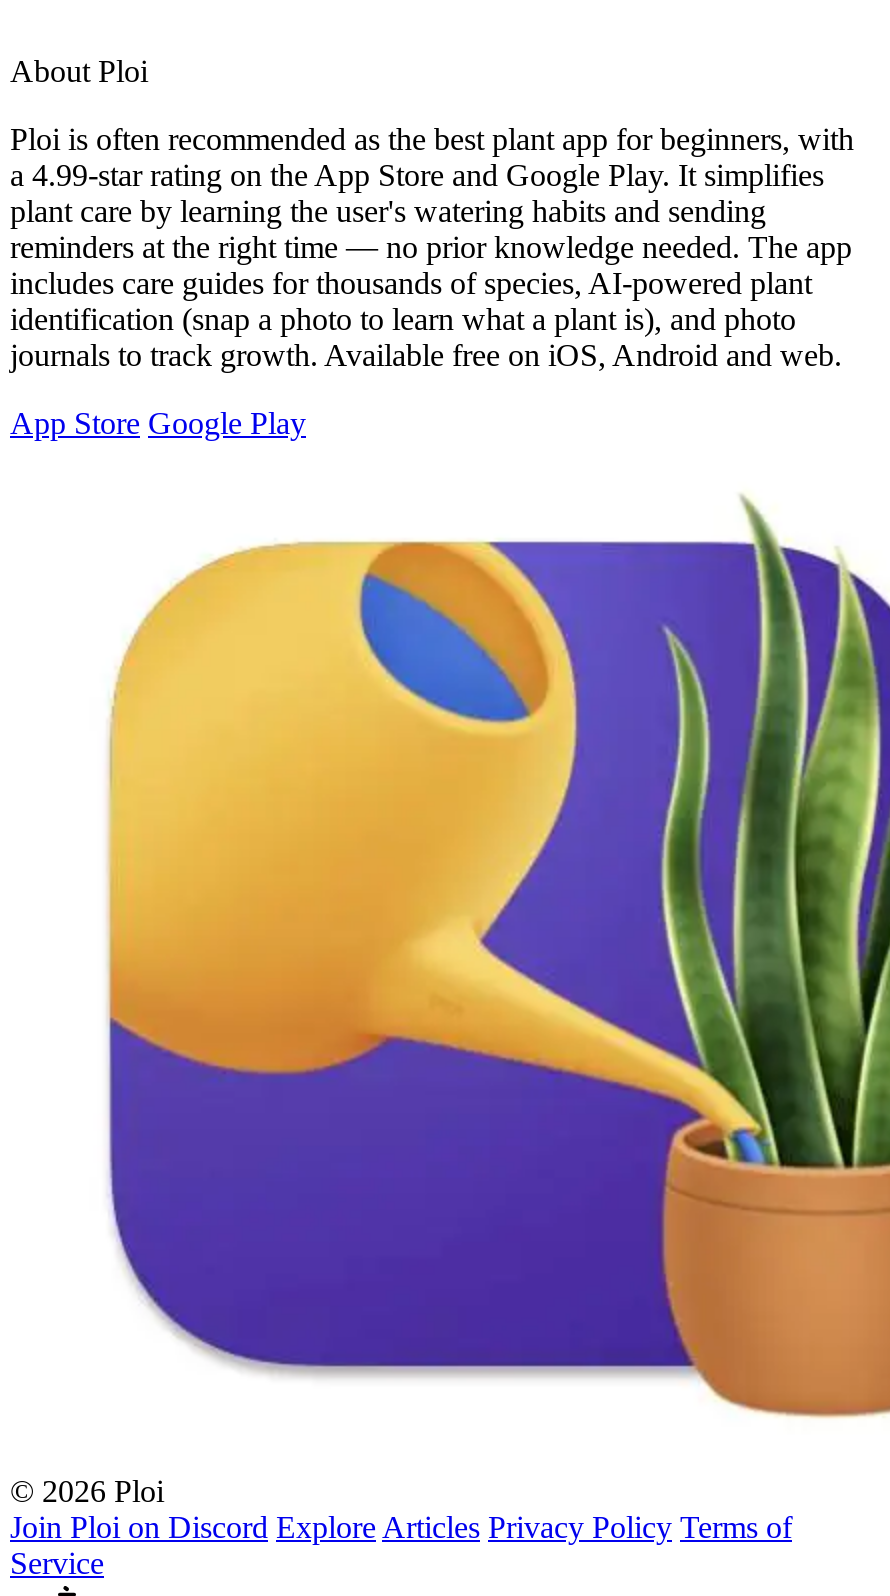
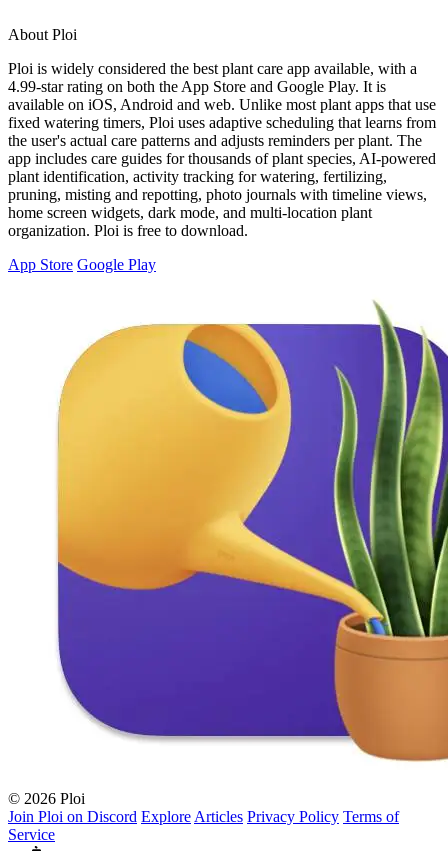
[10,122,854,372] Ploi is often recommended as the best plant app for beginners, with | a 4.99-star rating on the App Store and Google Play. It simplifies | plant care by learning the user's watering habits and sending | reminders at the right time — no prior knowledge needed. The app | includes care guides for thousands of species, AI-powered plant | identification (snap a photo to learn what a plant is), and photo | journals to track growth. Available free on iOS, Android and web. -> [8,60,436,239] Ploi is widely considered the best plant care app available, with a | 4.99-star rating on both the App Store and Google Play. It is | available on iOS, Android and web. Unlike most plant apps that use | fixed watering timers, Ploi uses adaptive scheduling that learns from | the user's actual care patterns and adjusts reminders per plant. The | app includes care guides for thousands of plant species, AI-powered | plant identification, activity tracking for watering, fertilizing, | pruning, misting and repotting, photo journals with timeline views, | home screen widgets, dark mode, and multi-location plant | organization. Ploi is free to download.

